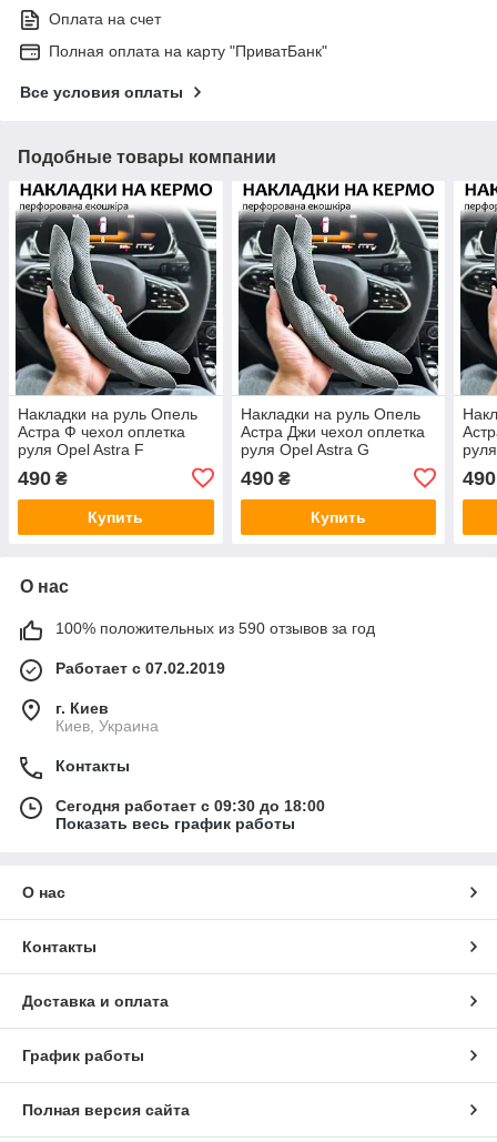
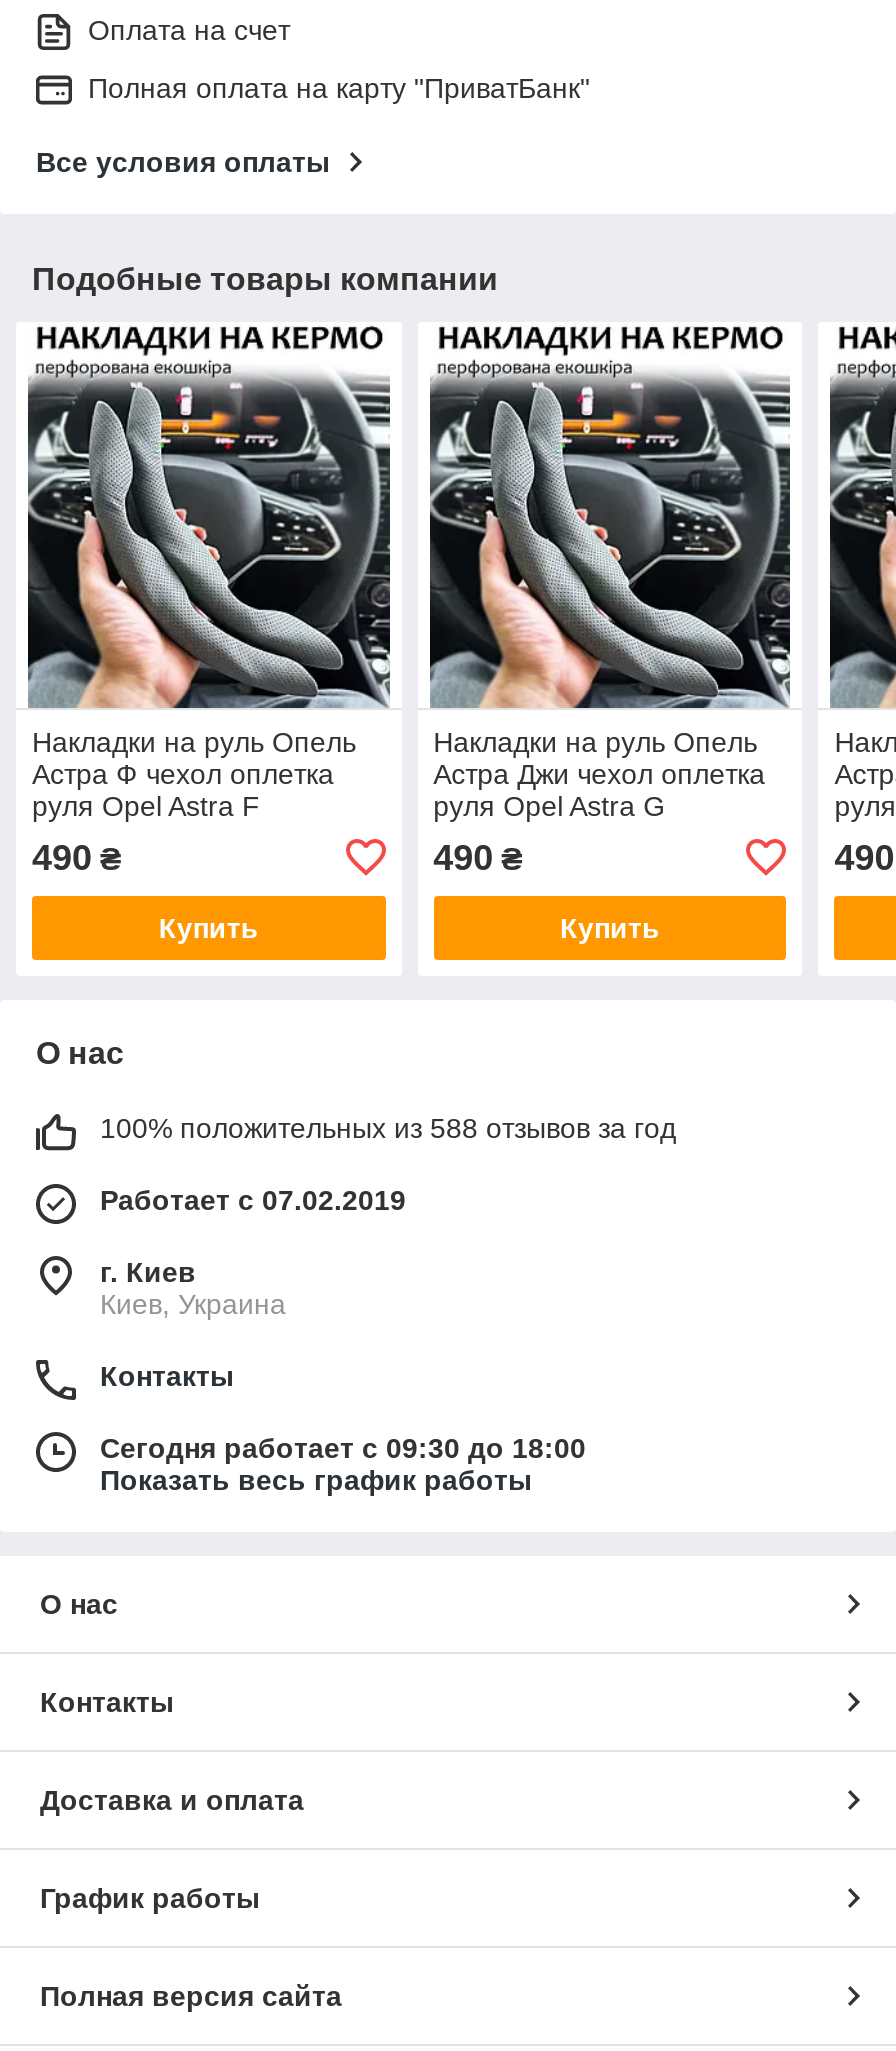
[55,619,375,637] 100% положительных из 590 отзывов за год -> [100,1112,676,1144] 100% положительных из 588 отзывов за год

